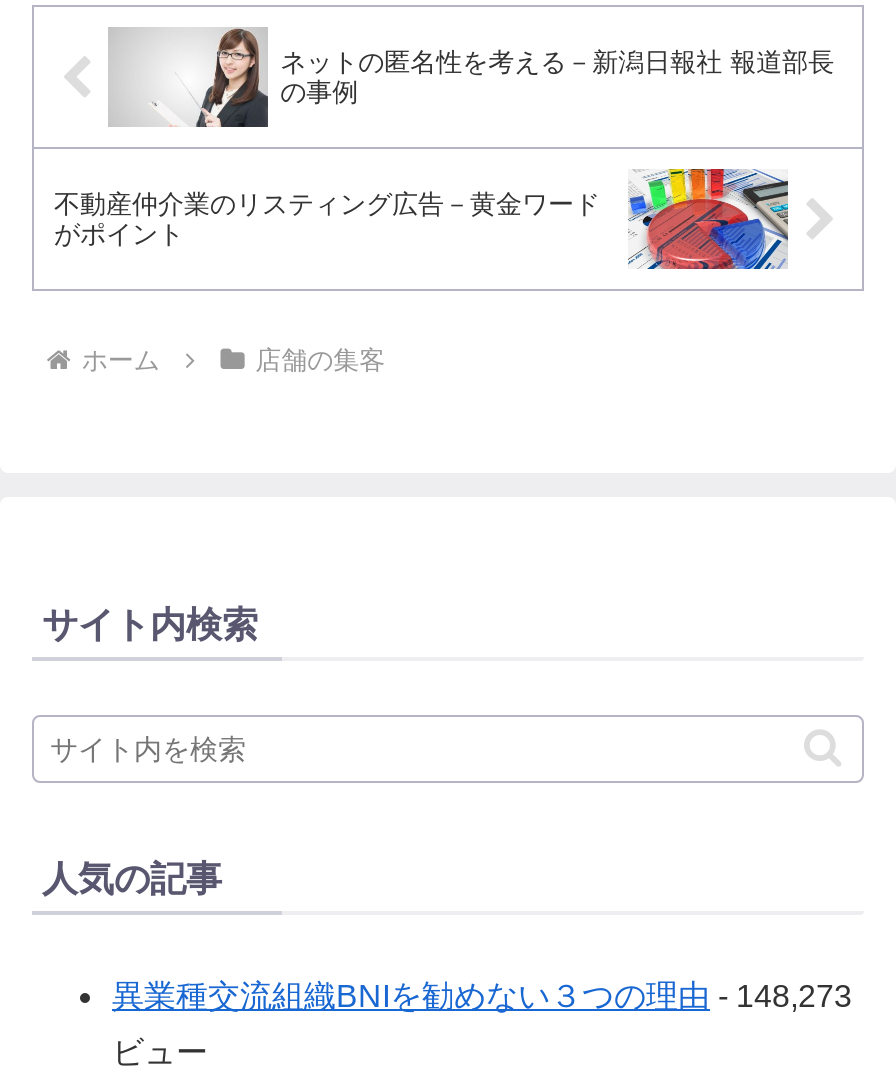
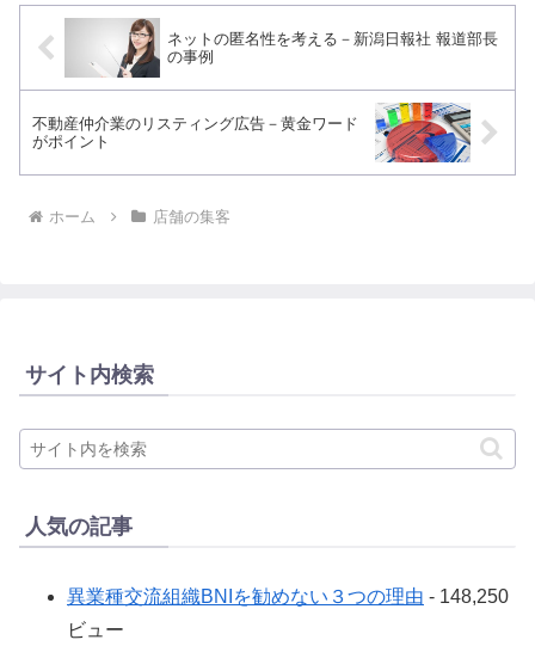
[112,978,852,1012] 異業種交流組織BNIを勧めない３つの理由- 148,273 -> [67,586,509,606] 異業種交流組織BNIを勧めない３つの理由- 148,250

